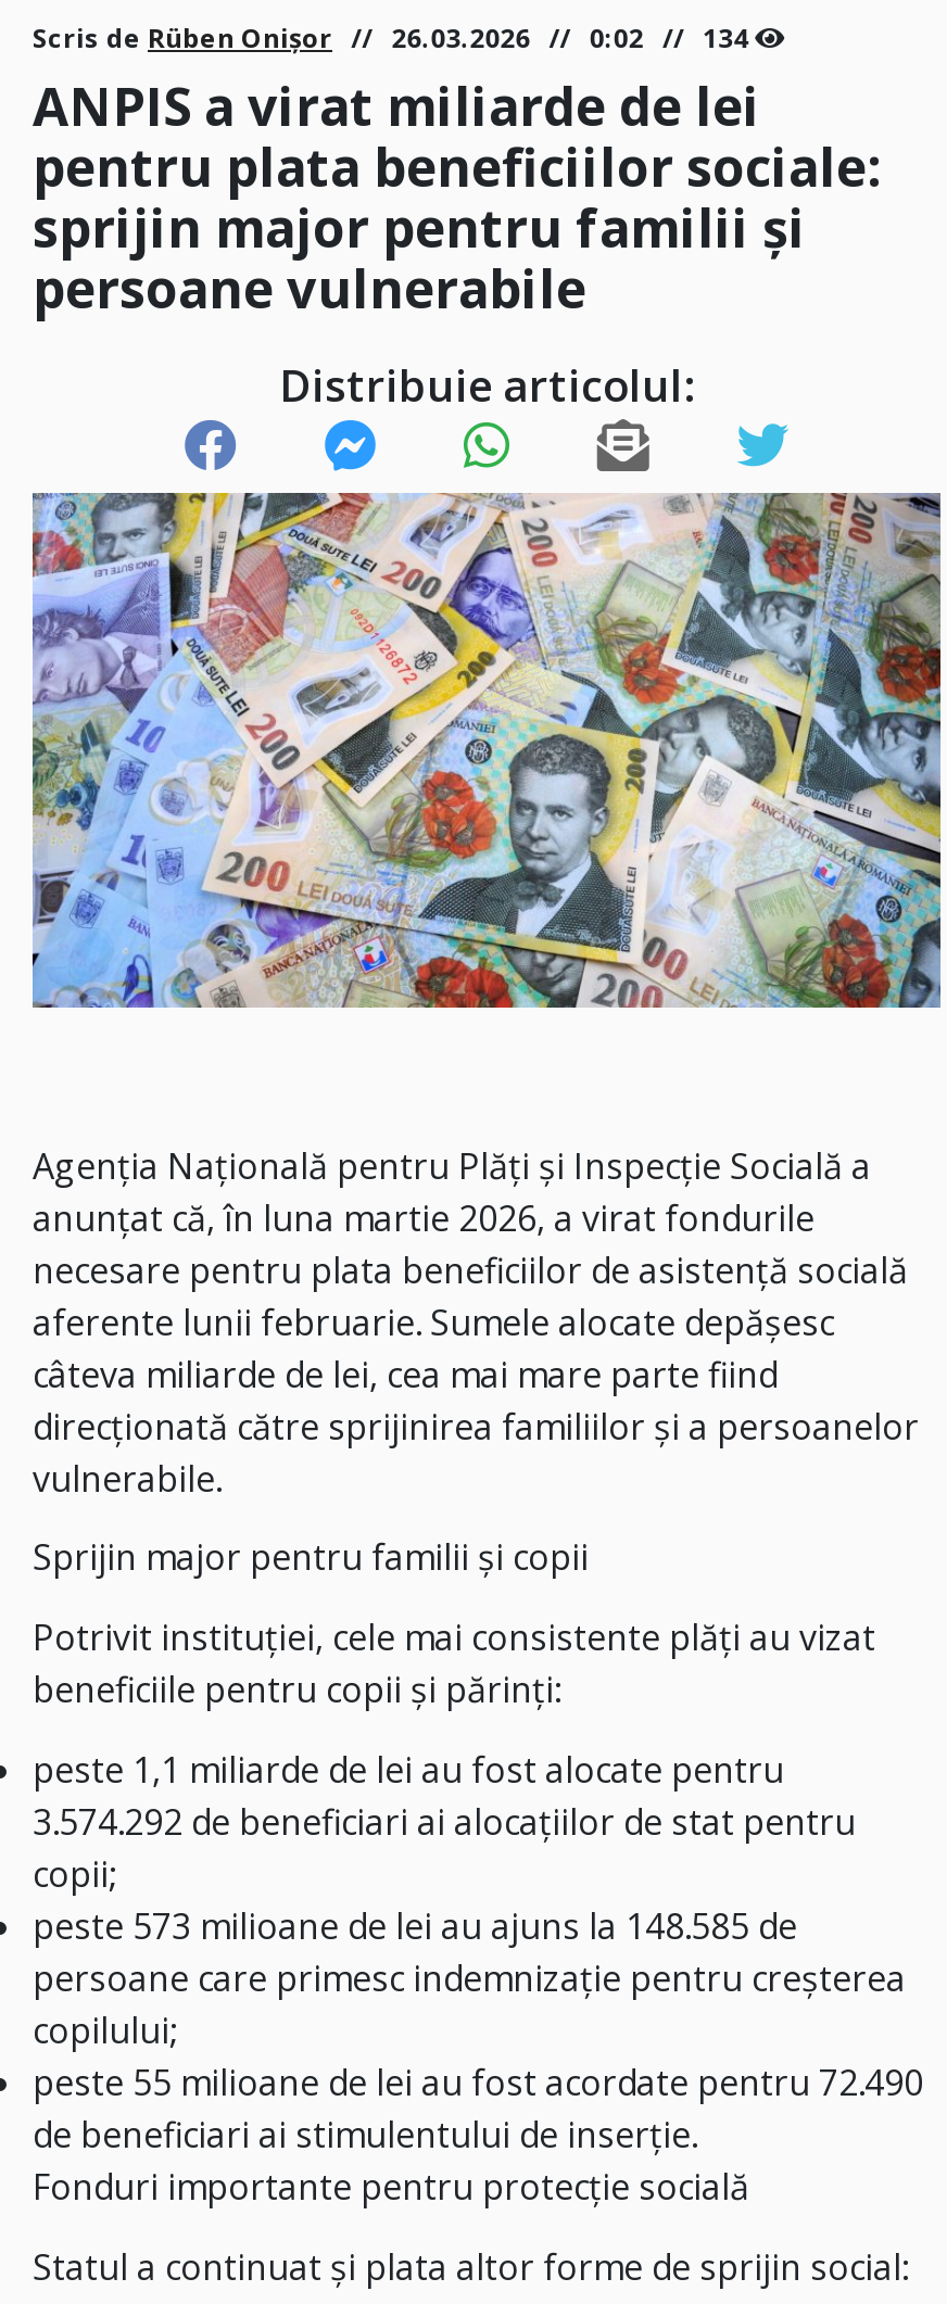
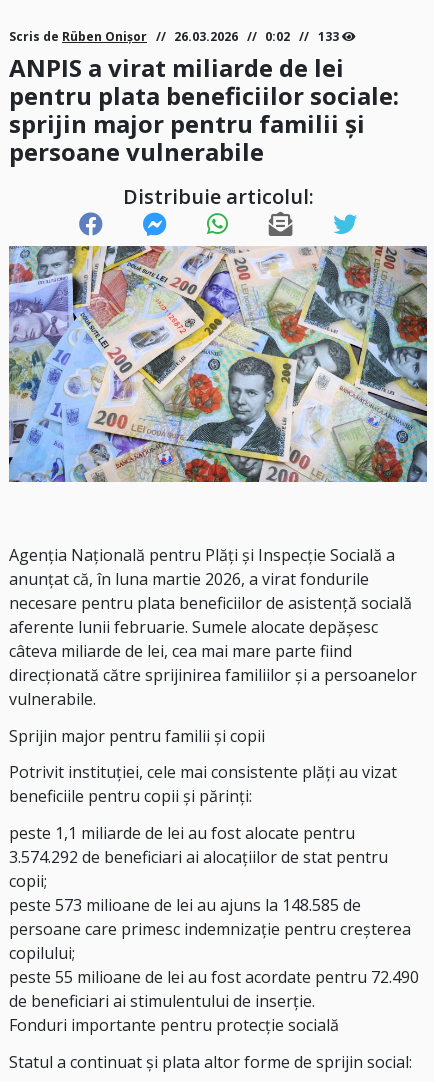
[33,20,748,57] Scris de Rüben Onișor 26.03.2026 0:02 134 -> [9,28,339,45] Scris de Rüben Onișor 26.03.2026 0:02 133

